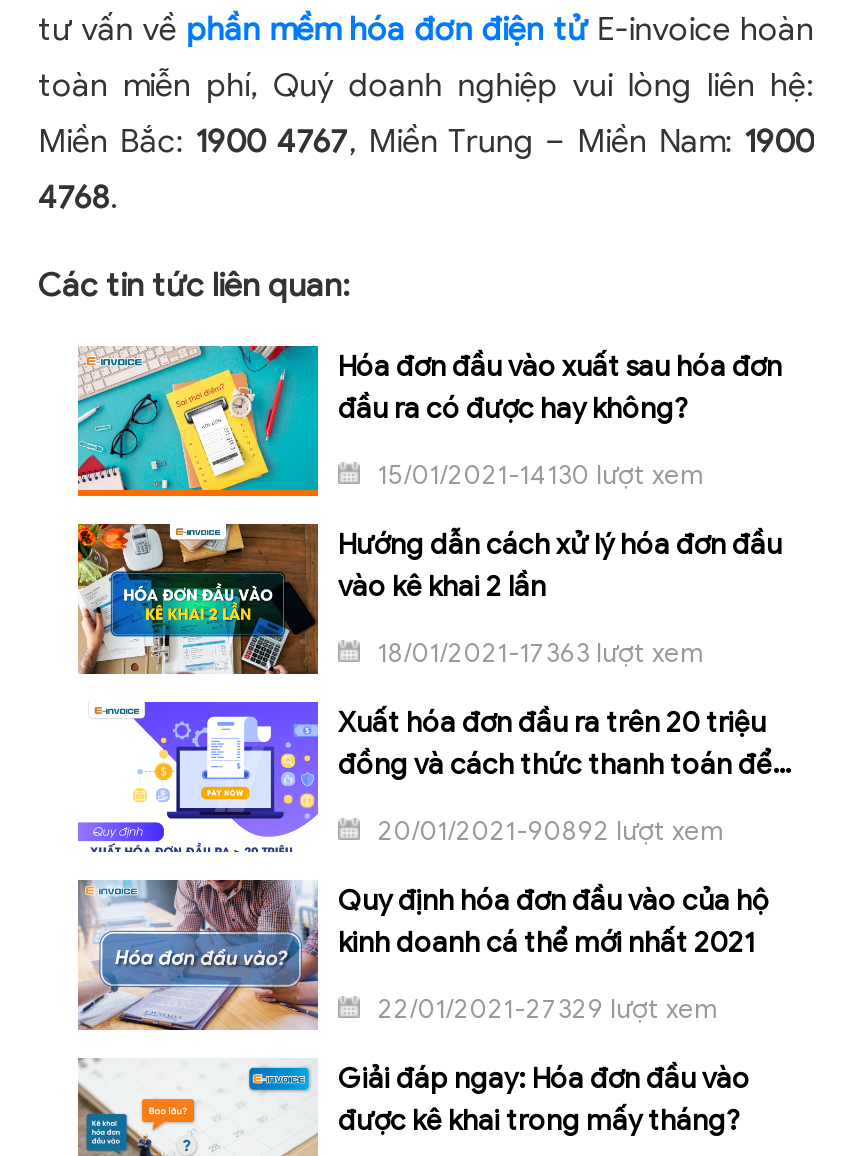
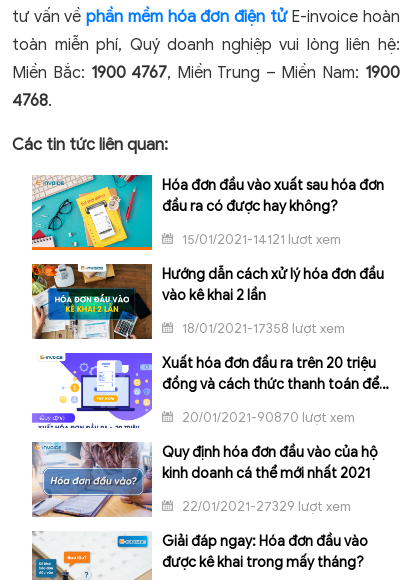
[372,457,702,491] 15/01/2021-14130 lượt xem -> [179,231,341,248] 15/01/2021-14121 lượt xem
[372,635,702,669] 18/01/2021-17363 lượt xem -> [179,320,345,337] 18/01/2021-17358 lượt xem
[372,813,722,847] 20/01/2021-90892 lượt xem -> [179,409,355,426] 20/01/2021-90870 lượt xem

